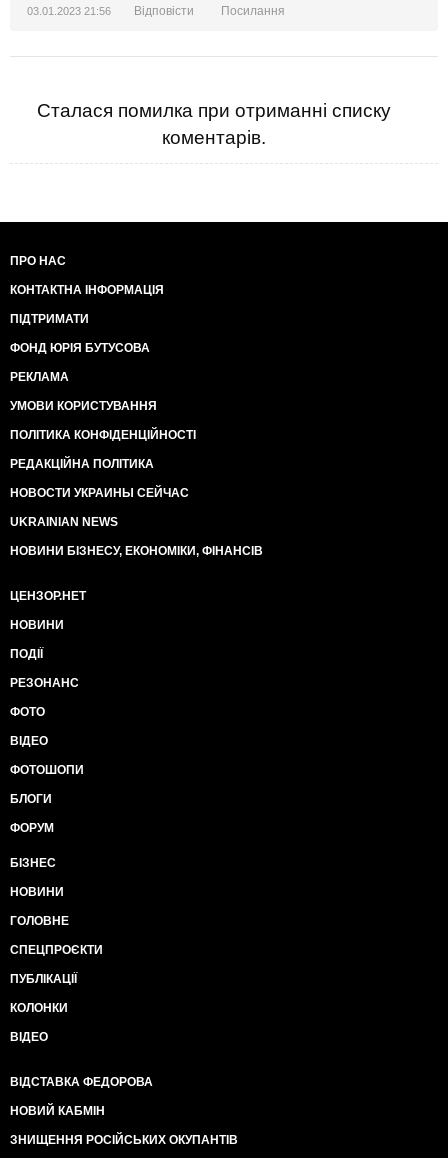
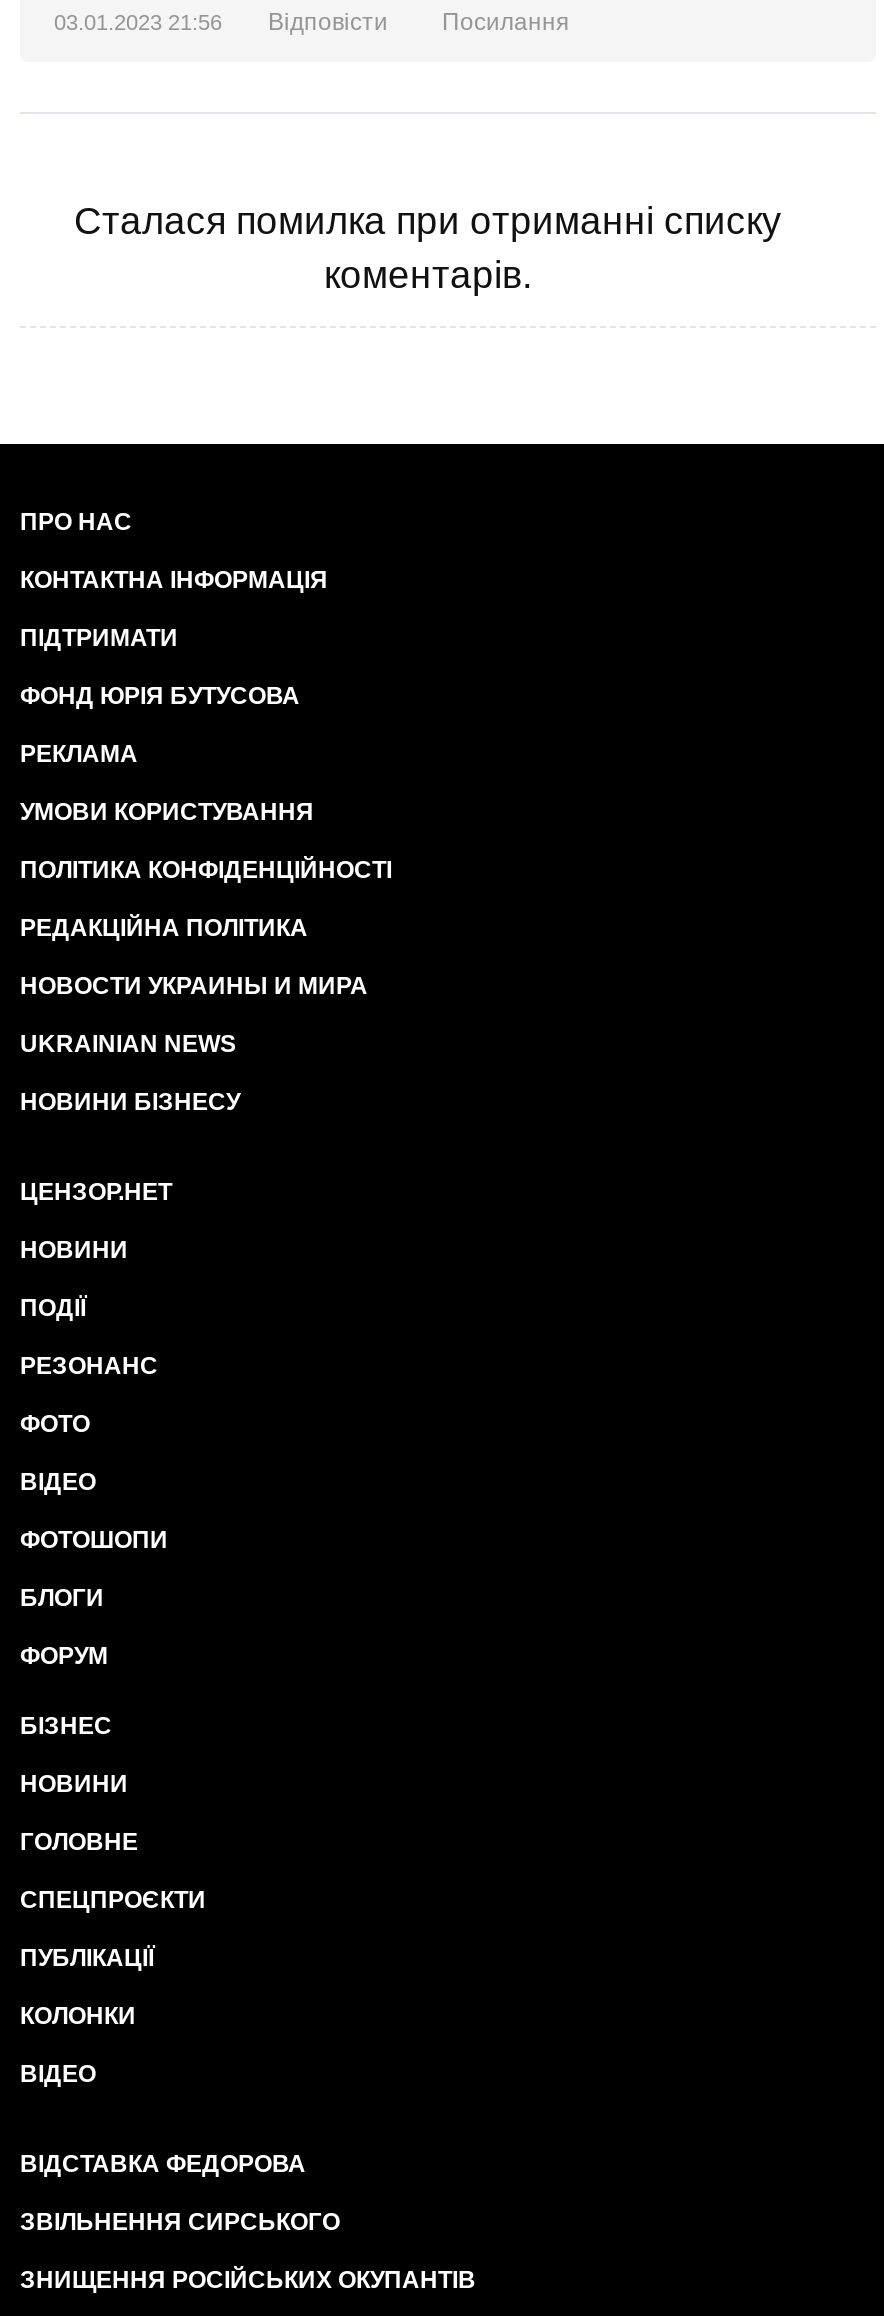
[10,486,189,500] НОВОСТИ УКРАИНЫ СЕЙЧАС -> [20,972,368,1000] НОВОСТИ УКРАИНЫ И МИРА
[10,544,263,558] НОВИНИ БІЗНЕСУ, ЕКОНОМІКИ, ФІНАНСІВ -> [20,1088,240,1116] НОВИНИ БІЗНЕСУ
[10,1104,105,1118] НОВИЙ КАБМІН -> [20,2208,340,2236] ЗВІЛЬНЕННЯ СИРСЬКОГО

